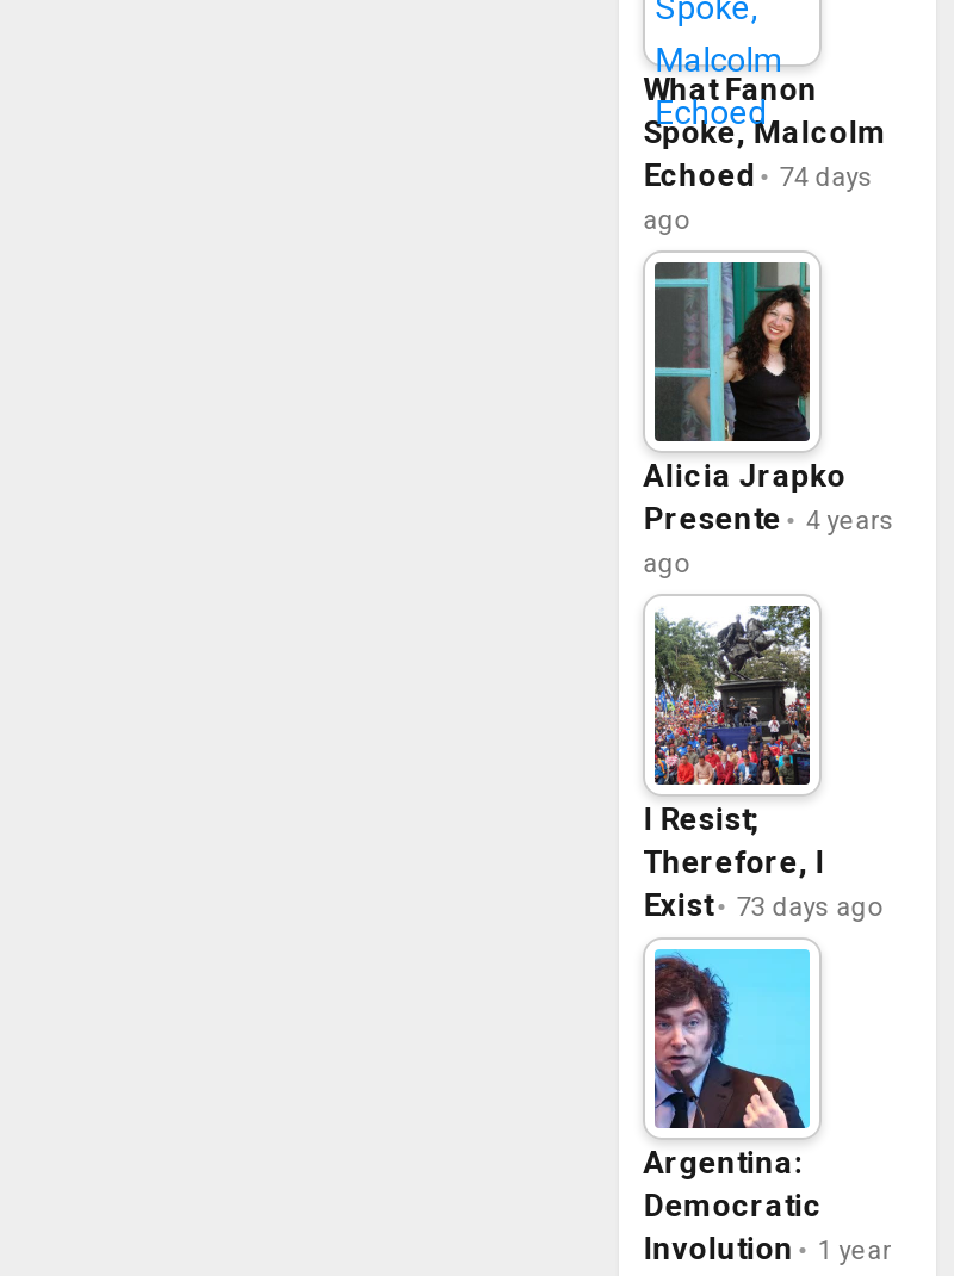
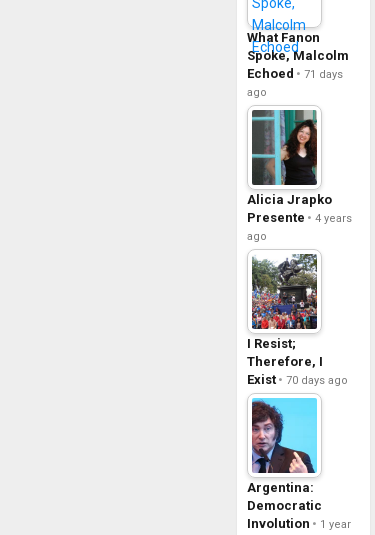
[643,157,872,193] Echoed 74 days -> [247,66,343,81] Echoed 71 days
[643,887,884,923] Exist 73 days ago -> [247,372,348,387] Exist 70 days ago

